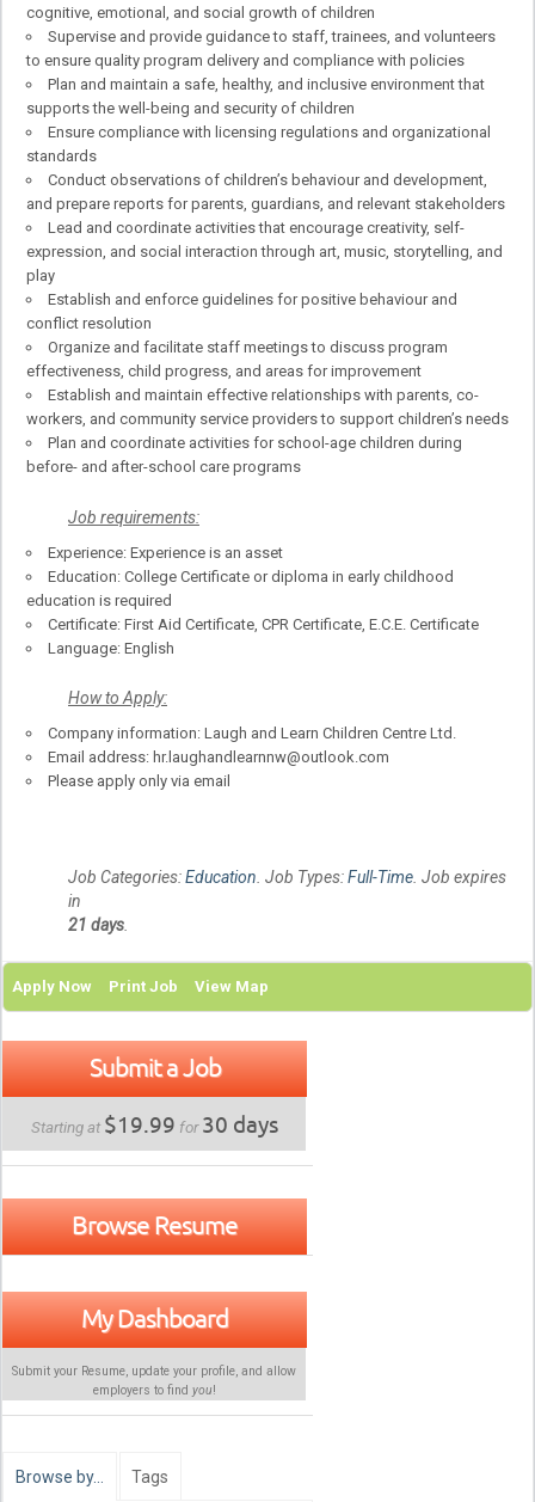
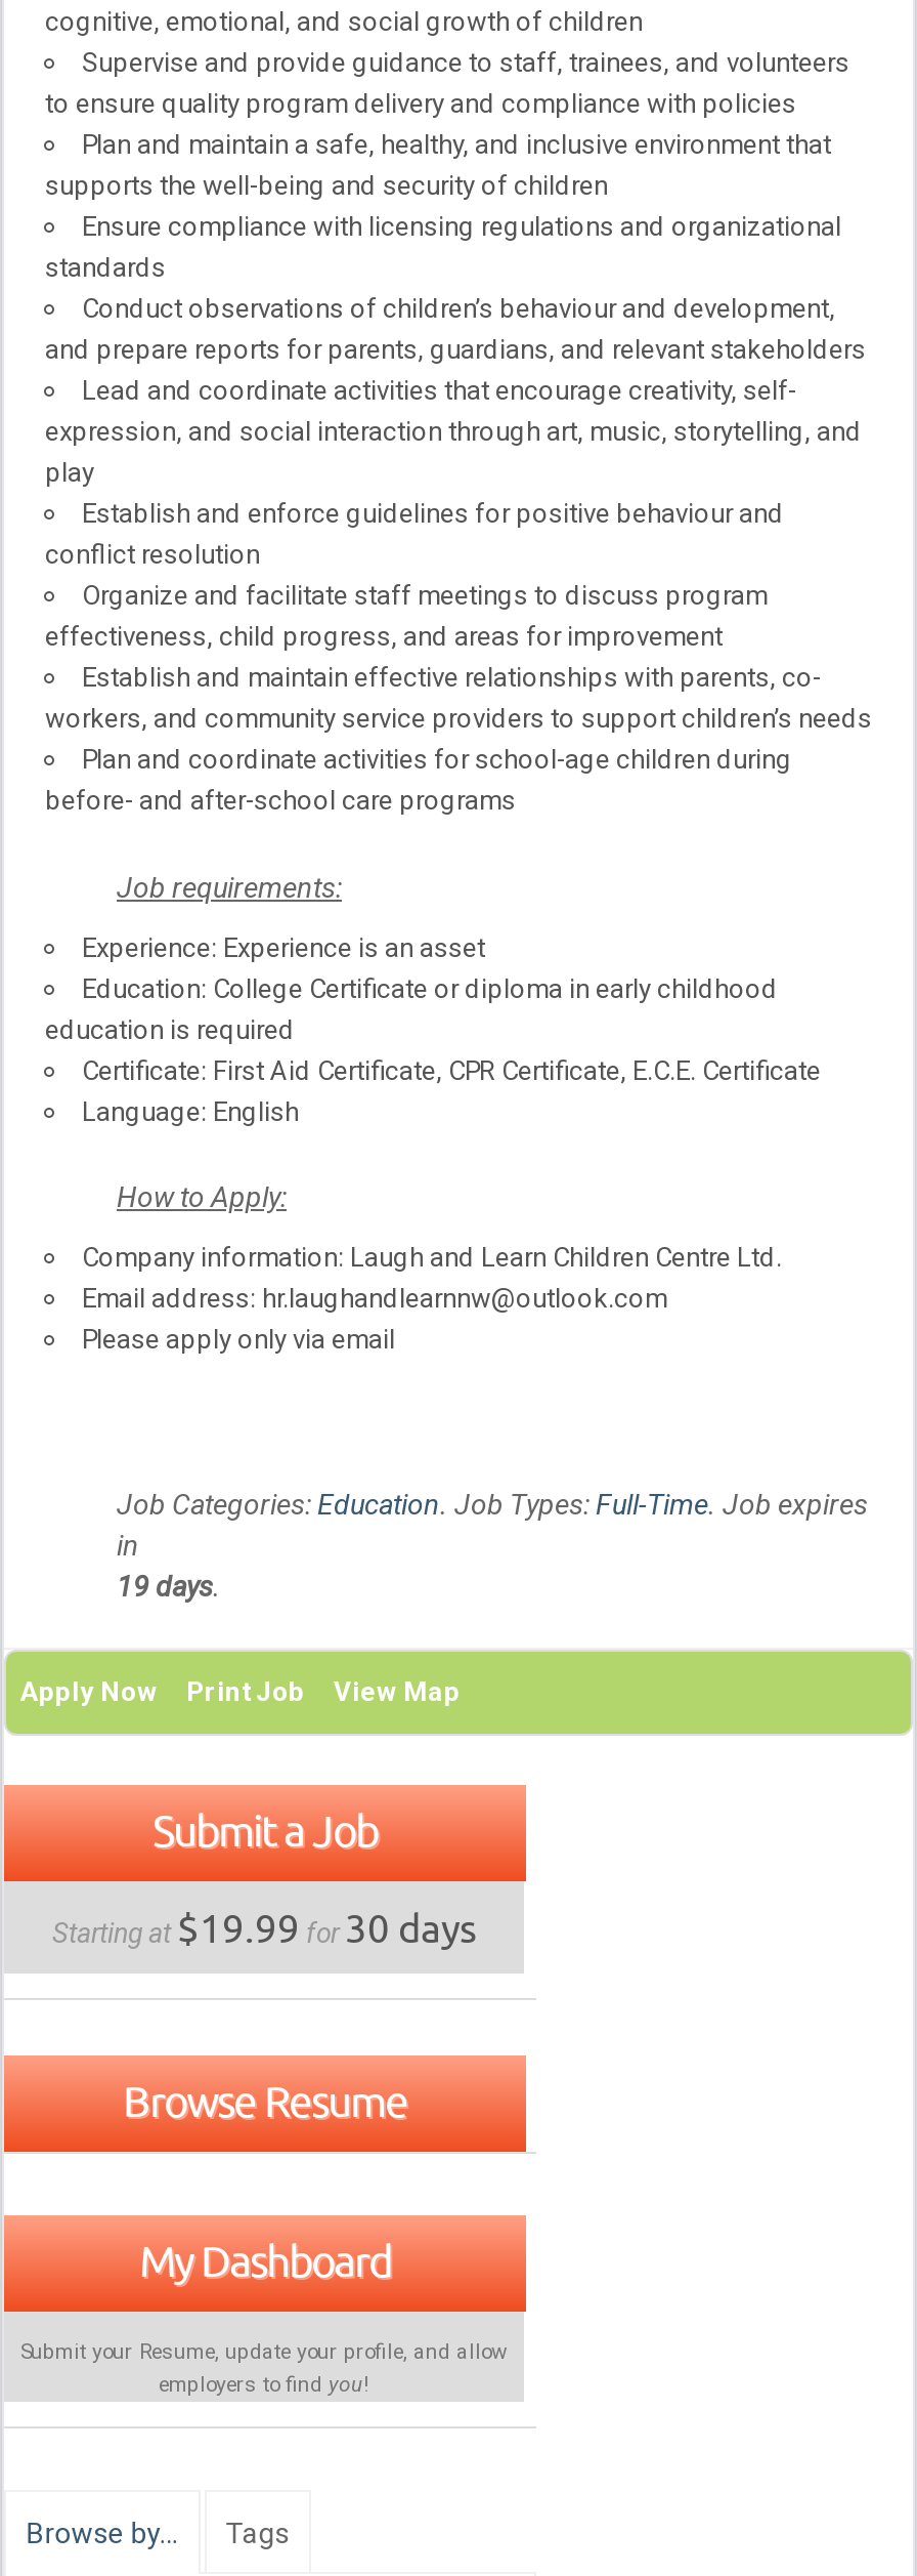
[68,915,129,934] 21 days. -> [117,1569,221,1602] 19 days.

